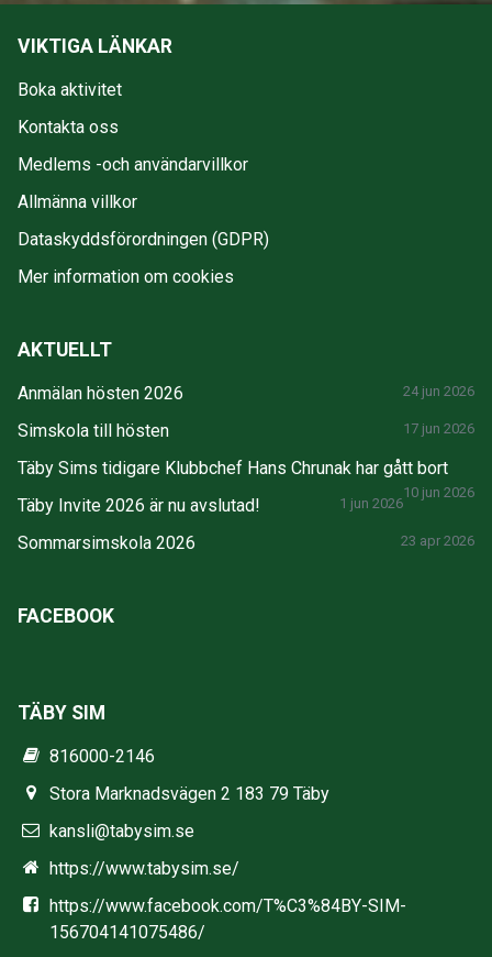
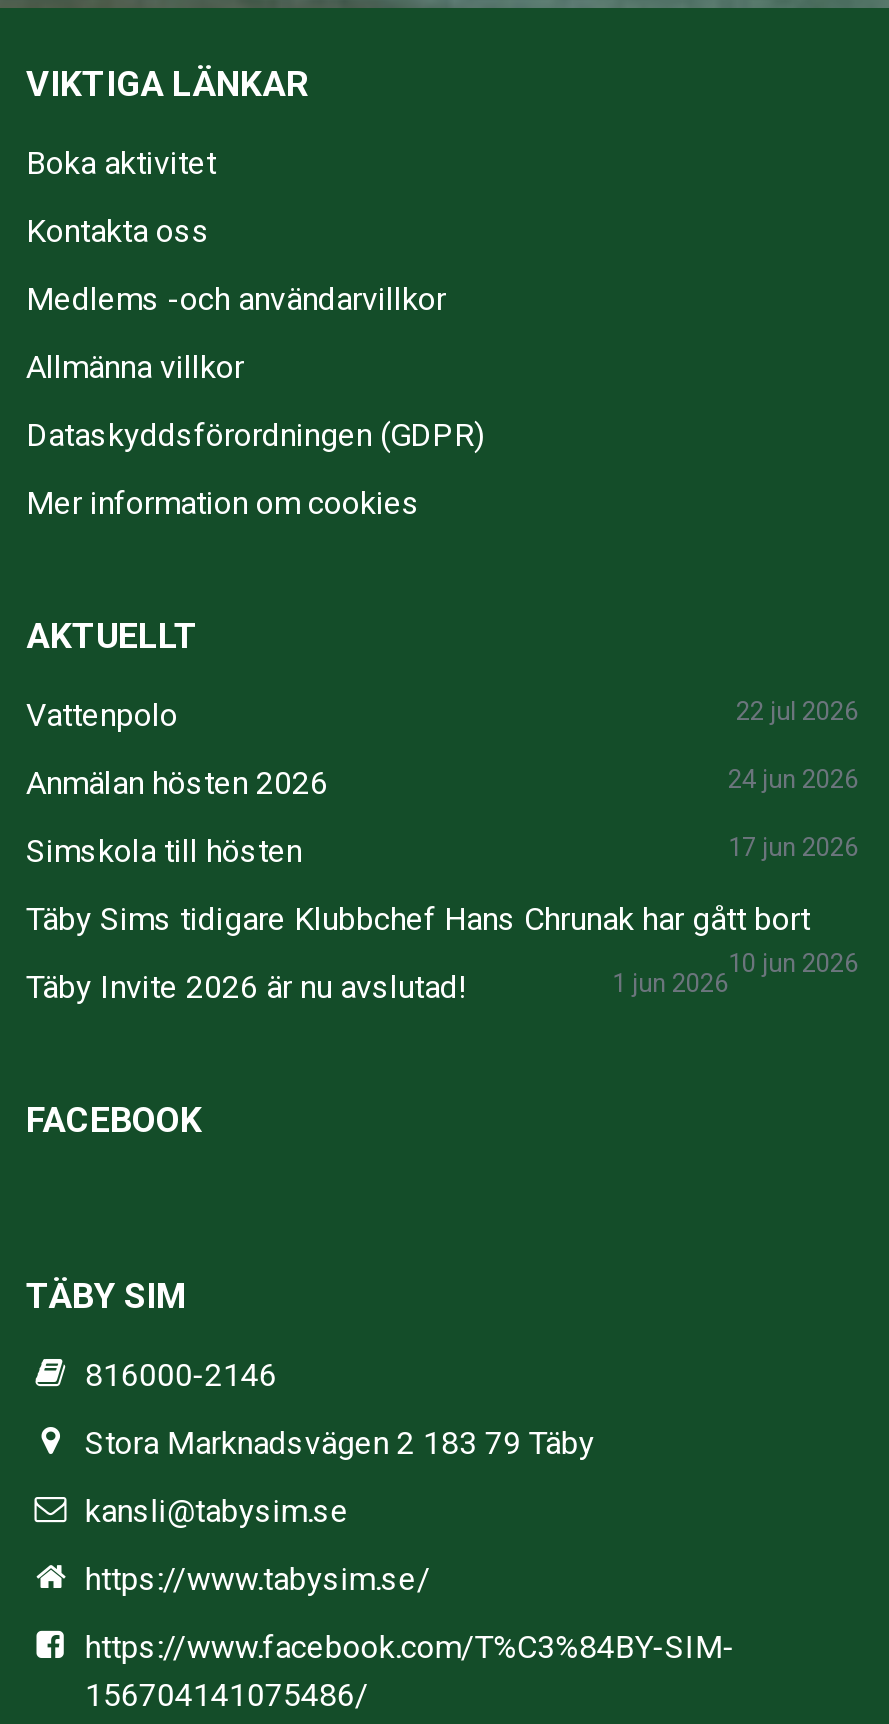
none -> [26,696,858,734] Vattenpolo | 22 jul 2026
moved [18,383,474,516] -> [26,764,858,1006]: Anmälan hösten 2026 | 24 jun 2026 | Simskola till hösten | 17 jun 2026 | Täby Sims tidigare Klubbchef Hans Chrunak har gått bort | 10 jun 2026 | Täby Invite 2026 är nu avslutad! | 1 jun 2026
[18,532,474,553] Sommarsimskola 2026 | 23 apr 2026 -> none

